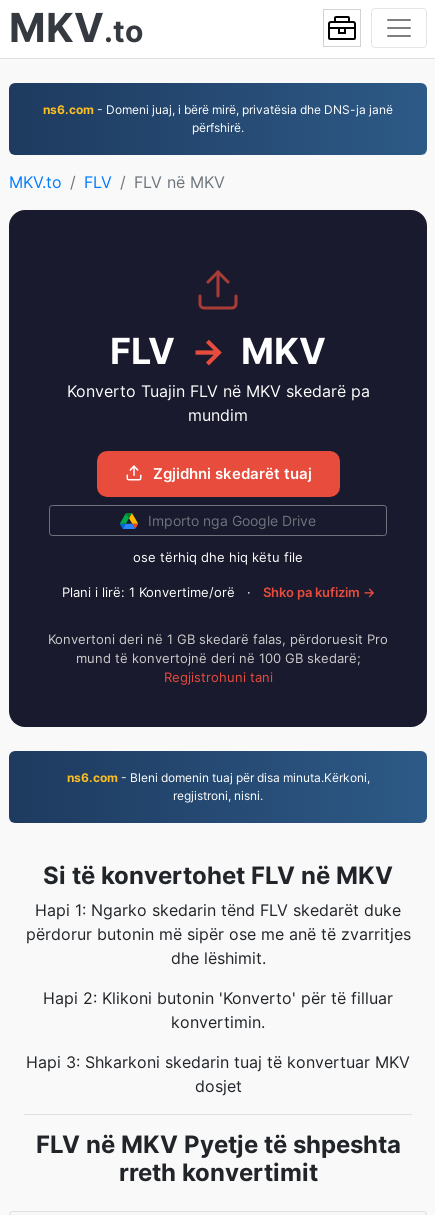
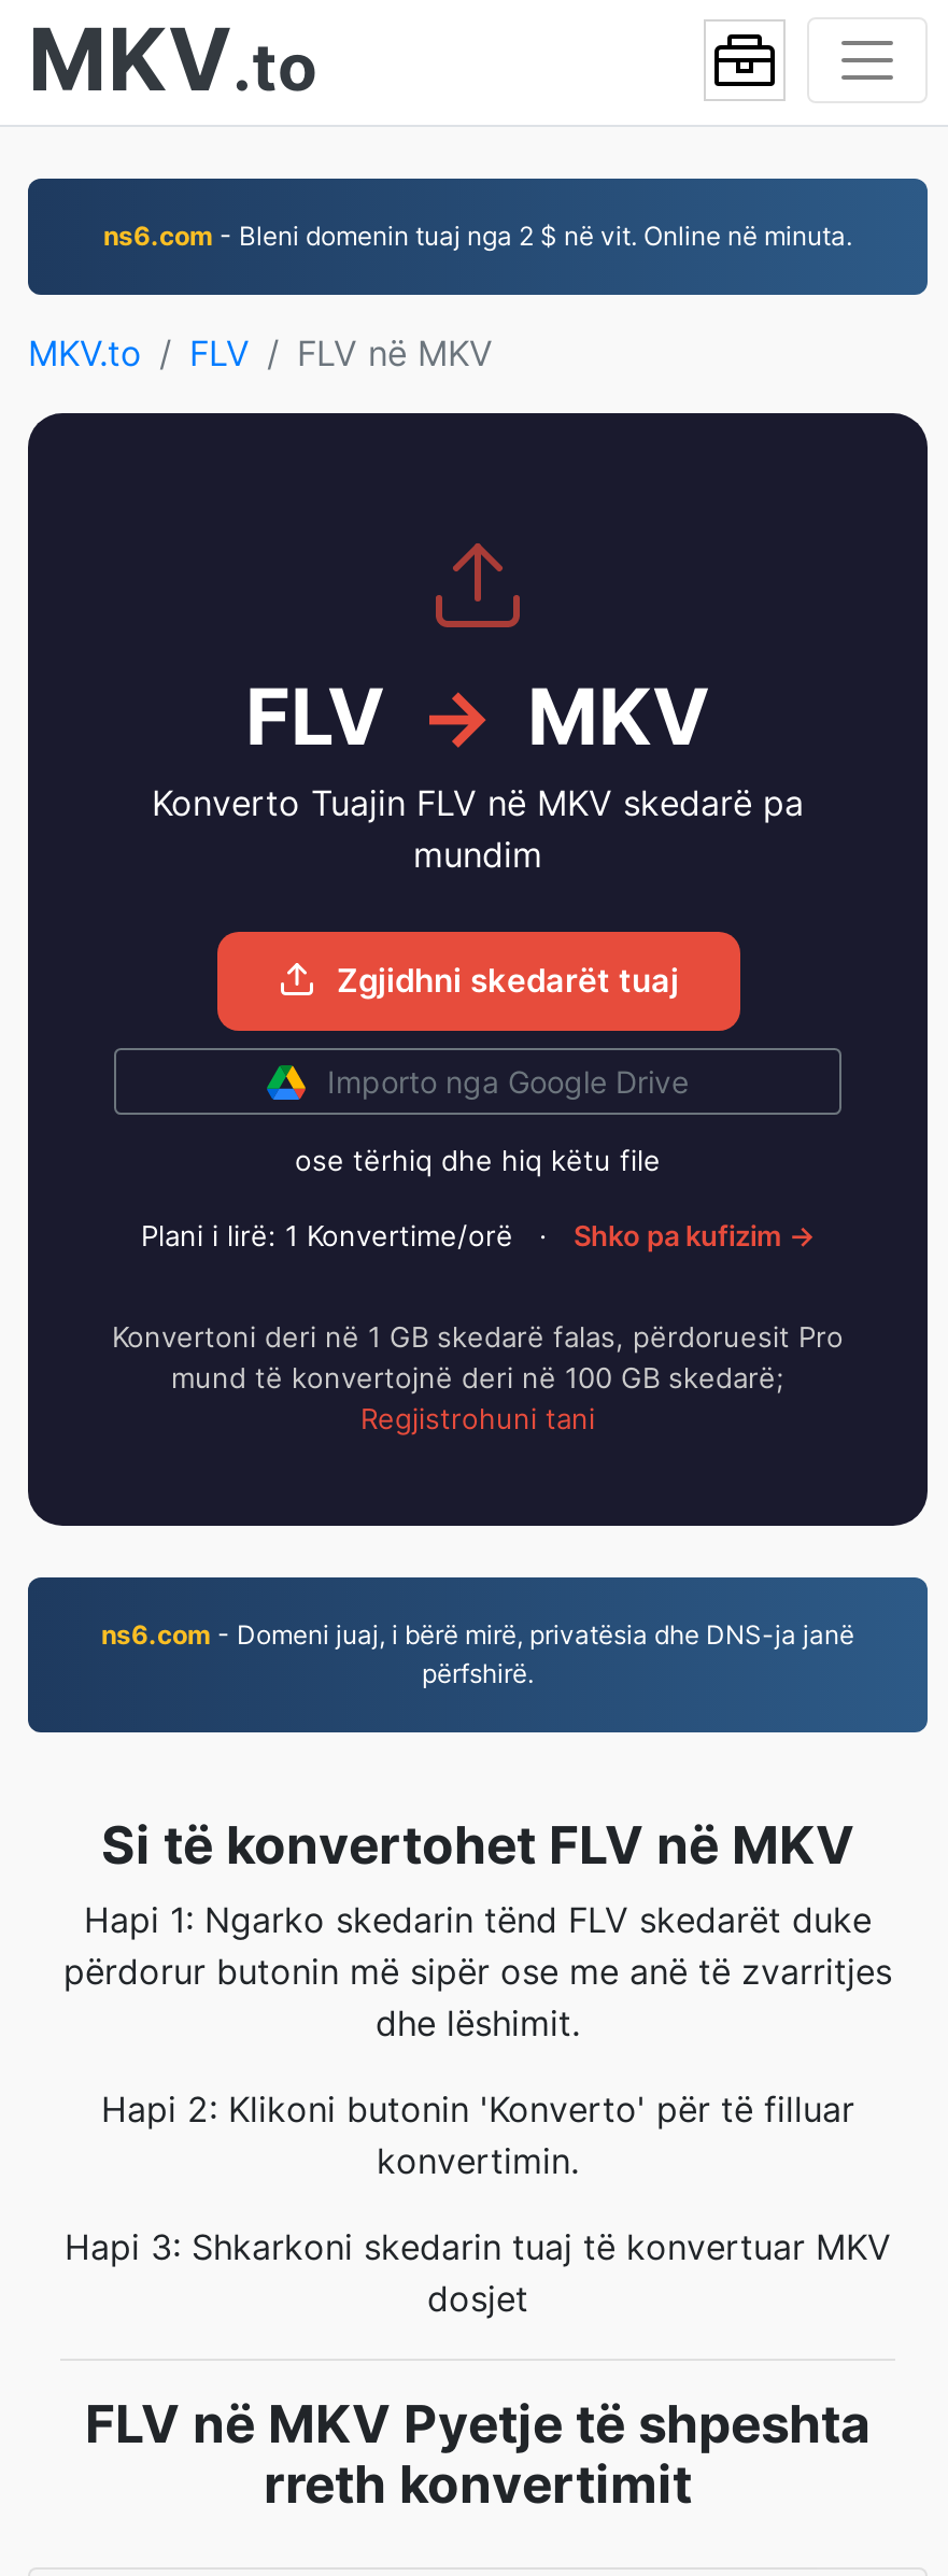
none -> [103,220,852,252] ns6.com - Bleni domenin tuaj nga 2 $ në vit. Online në minuta.
moved [43,102,393,135] -> [101,1618,854,1689]: ns6.com - Domeni juaj, i bërë mirë, privatësia dhe DNS-ja janë | përfshirë.
[66,770,369,803] ns6.com - Bleni domenin tuaj për disa minuta.Kërkoni, | regjistroni, nisni. -> none

